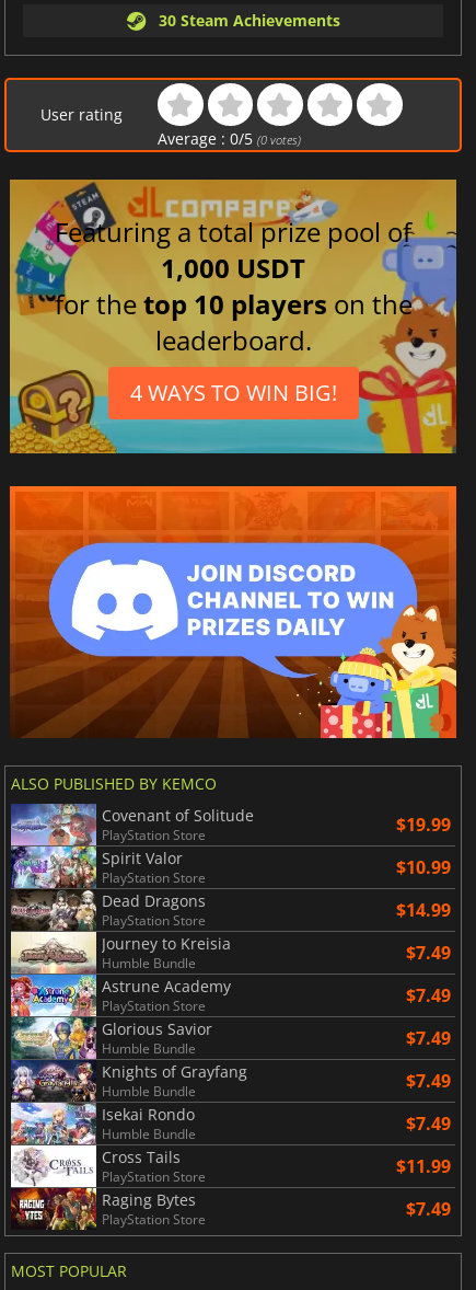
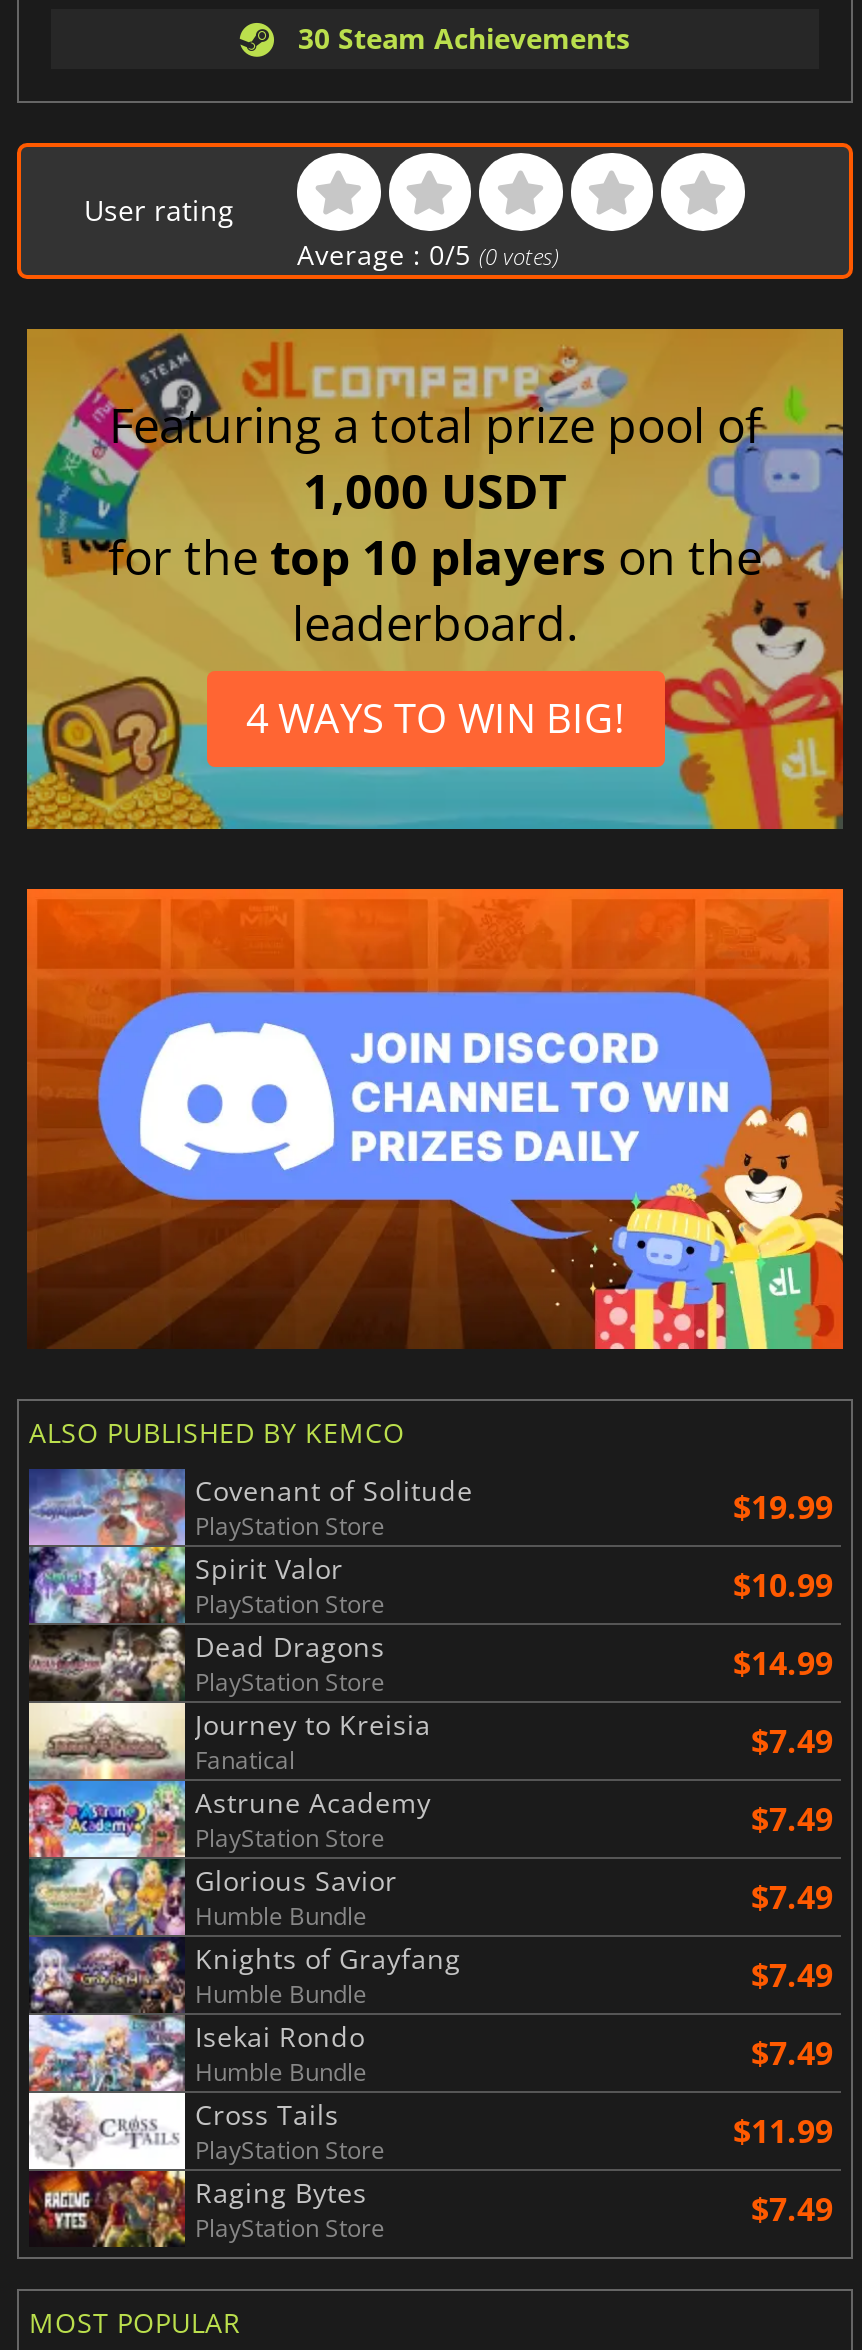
[102,954,196,972] Humble Bundle -> [195,1743,295,1777] Fanatical

